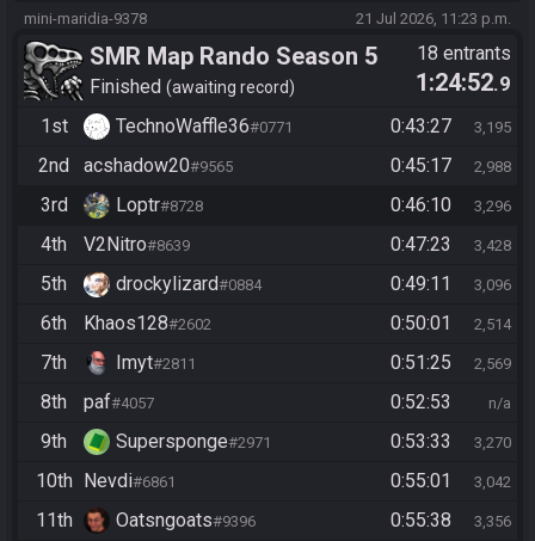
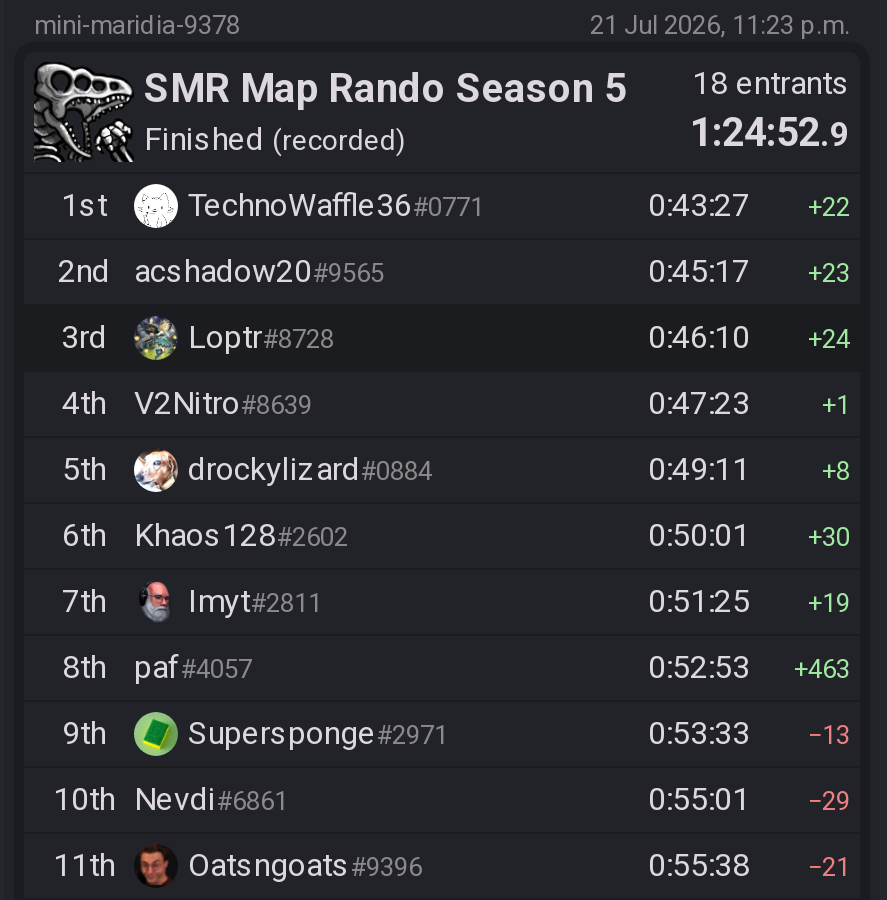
[90,75,289,97] Finished awaiting record -> [144,119,396,157] Finished recorded
[474,118,511,136] 3,195 -> [822,191,850,221] 22
[474,157,511,175] 2,988 -> [822,257,850,287] 23
[474,196,511,214] 3,296 -> [822,323,850,353] 24
[474,236,511,254] 3,428 -> [836,389,850,419] 1
[474,275,511,293] 3,096 -> [836,455,850,485] 8
[474,315,511,333] 2,514 -> [822,521,850,551] 30
[474,354,511,372] 2,569 -> [822,587,850,617] 19
[488,394,511,411] n/a -> [808,653,850,683] 463
[474,433,511,451] 3,270 -> [822,719,850,749] 13
[474,472,511,490] 3,042 -> [822,785,850,815] 29
[474,512,511,530] 3,356 -> [822,851,850,881] 21

